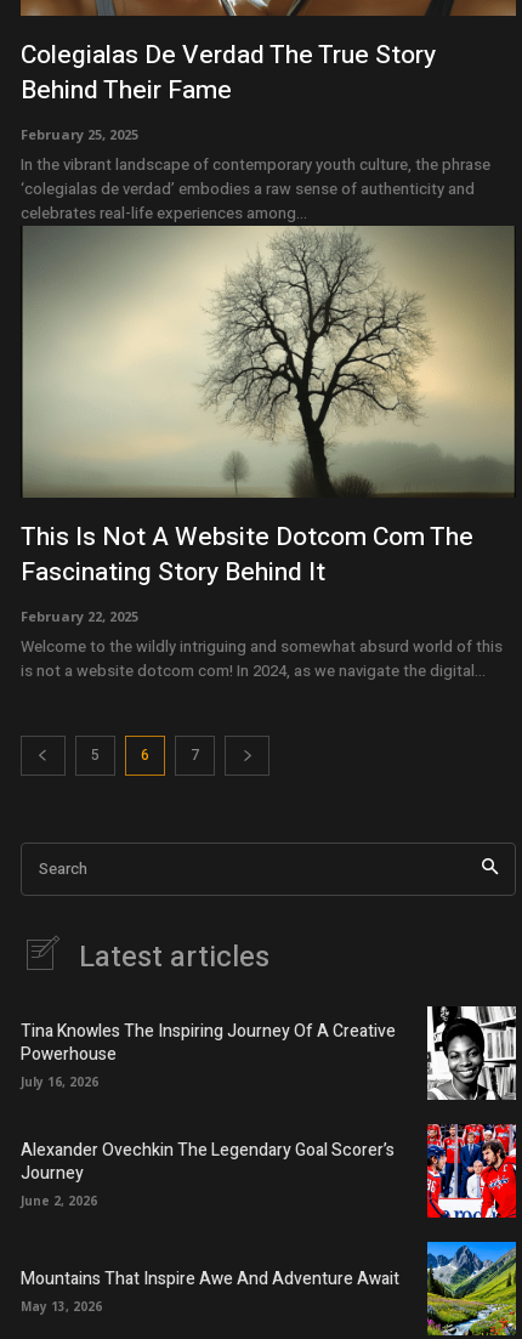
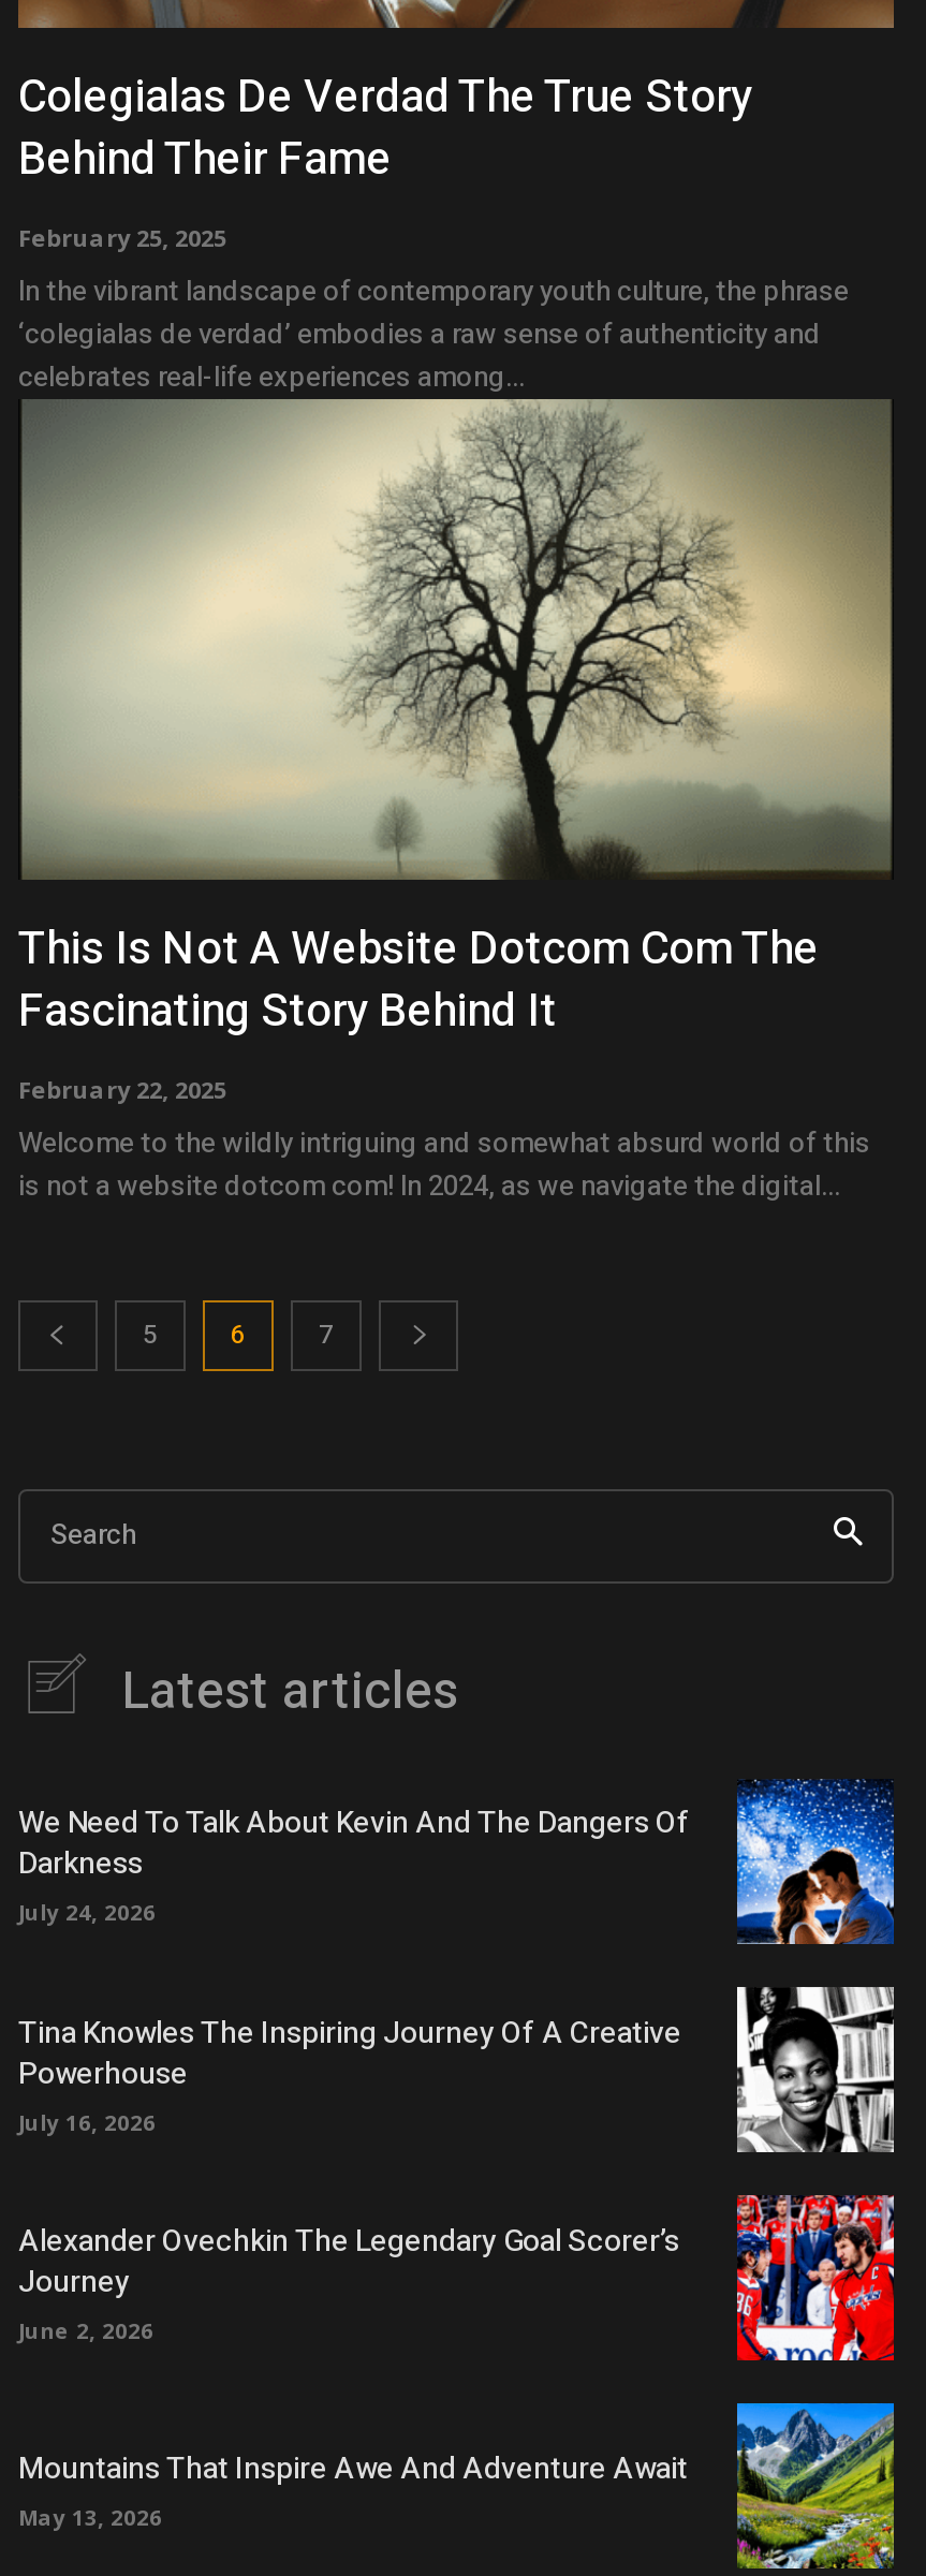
none -> [18,1779,896,1946] [image] | We Need To Talk About Kevin And The Dangers Of | Darkness | July 24, 2026

